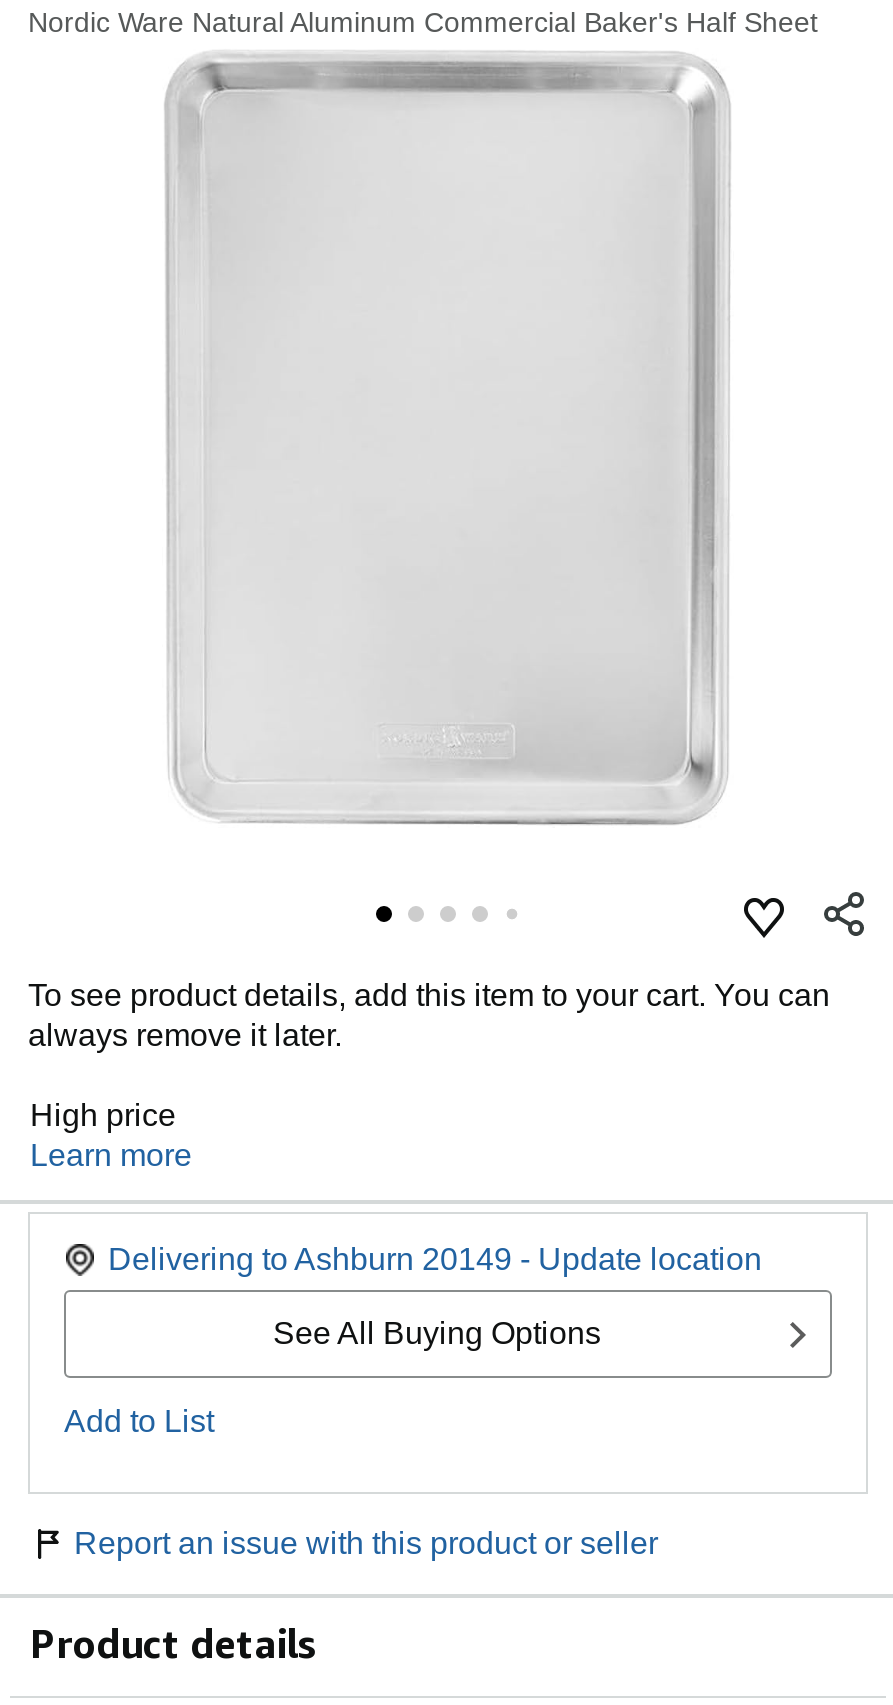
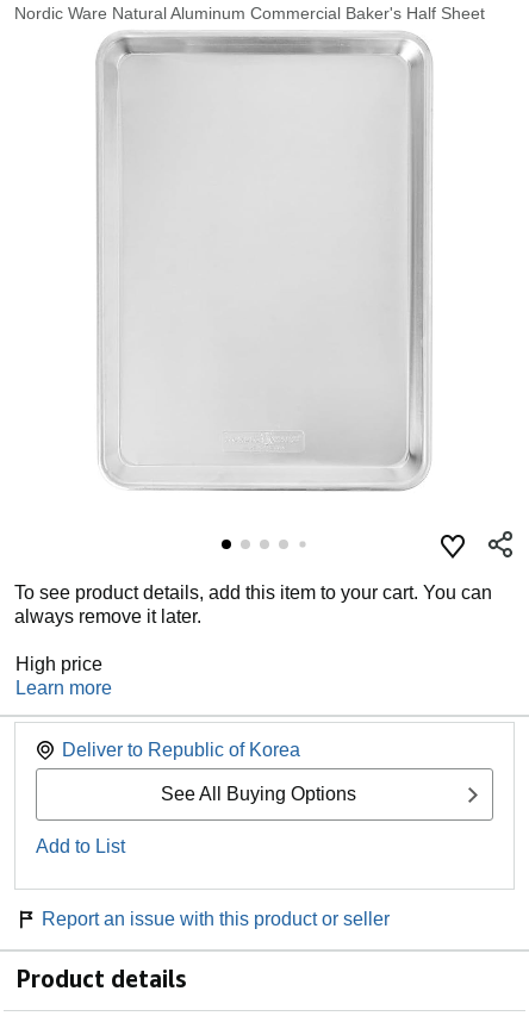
[108,1242,762,1276] Delivering to Ashburn 20149 - Update location -> [62,740,300,760] Deliver to Republic of Korea

